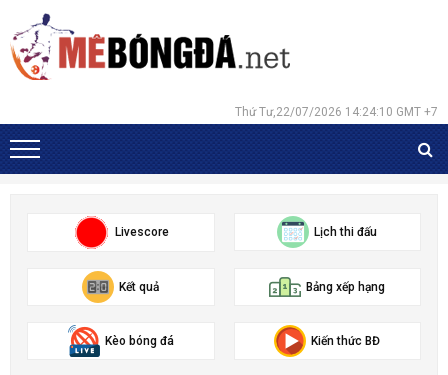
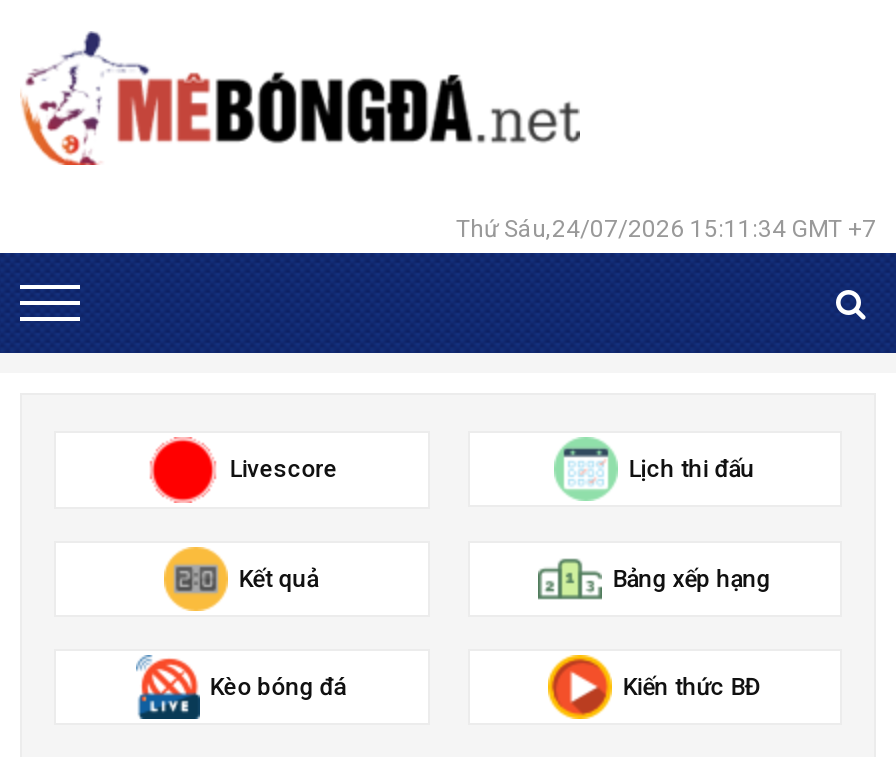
[235,105,438,119] Thứ Tư,22/07/2026 14:24:10 GMT +7 -> [456,215,876,243] Thứ Sáu,24/07/2026 15:11:34 GMT +7

